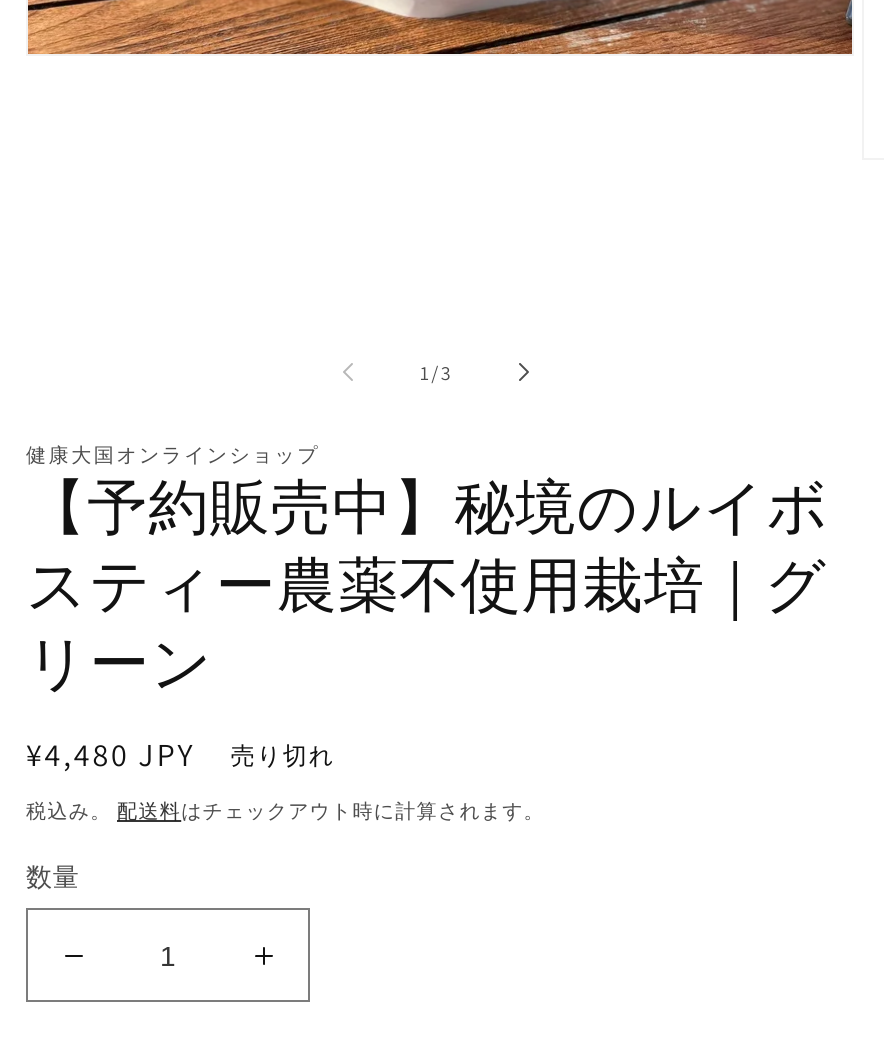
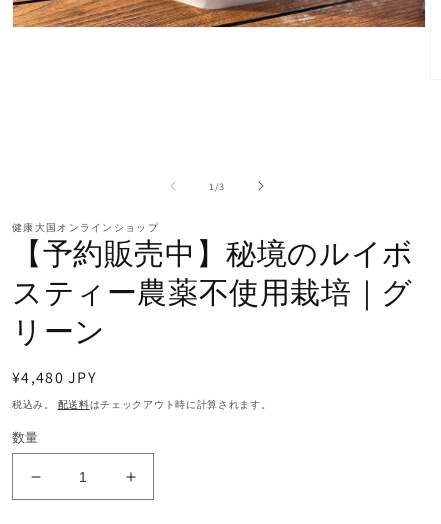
[231,740,335,770] 売り切れ -> none

